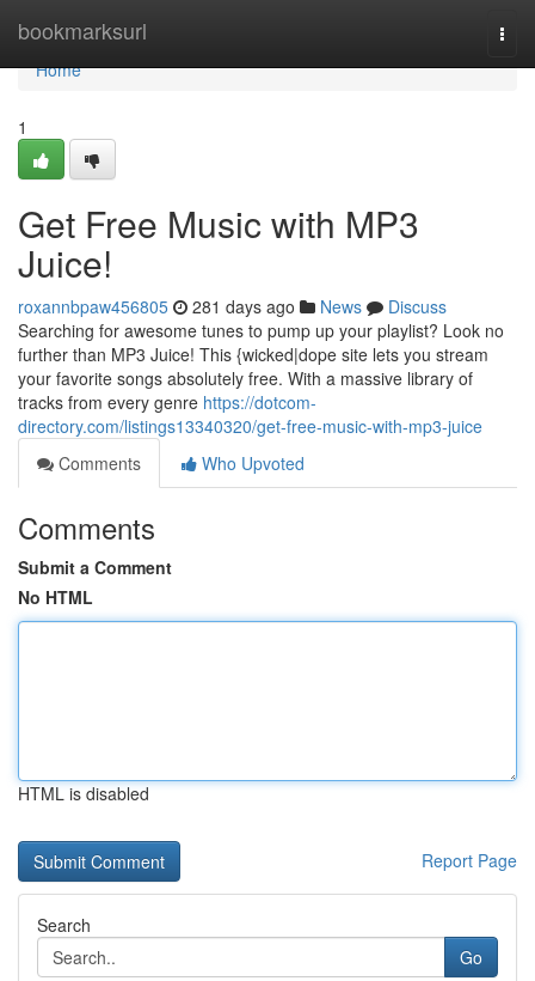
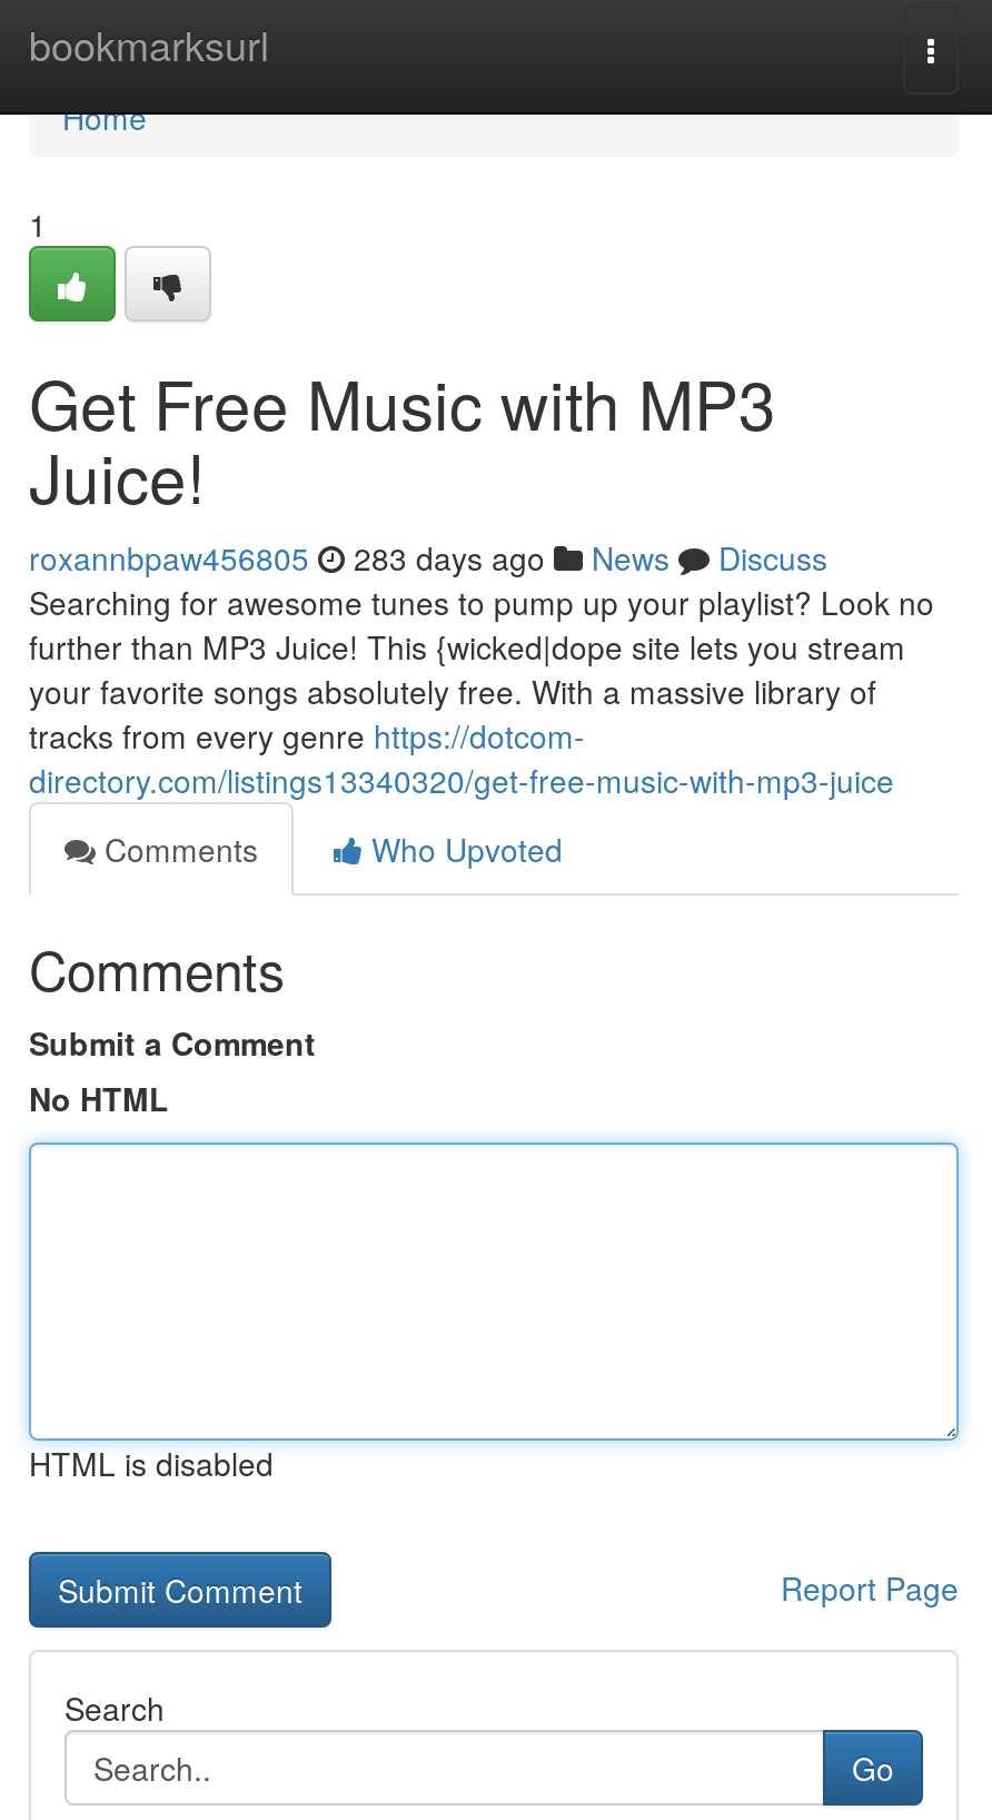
[18,294,447,318] roxannbpaw456805 281 days ago News Discuss -> [29,535,827,580] roxannbpaw456805 283 days ago News Discuss

